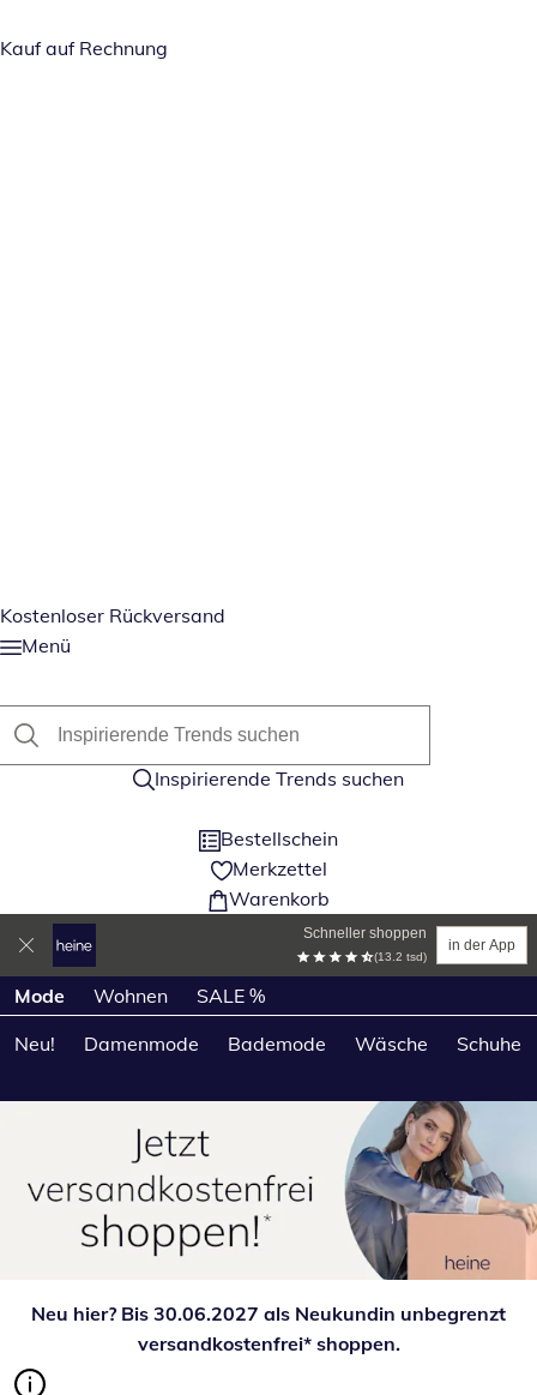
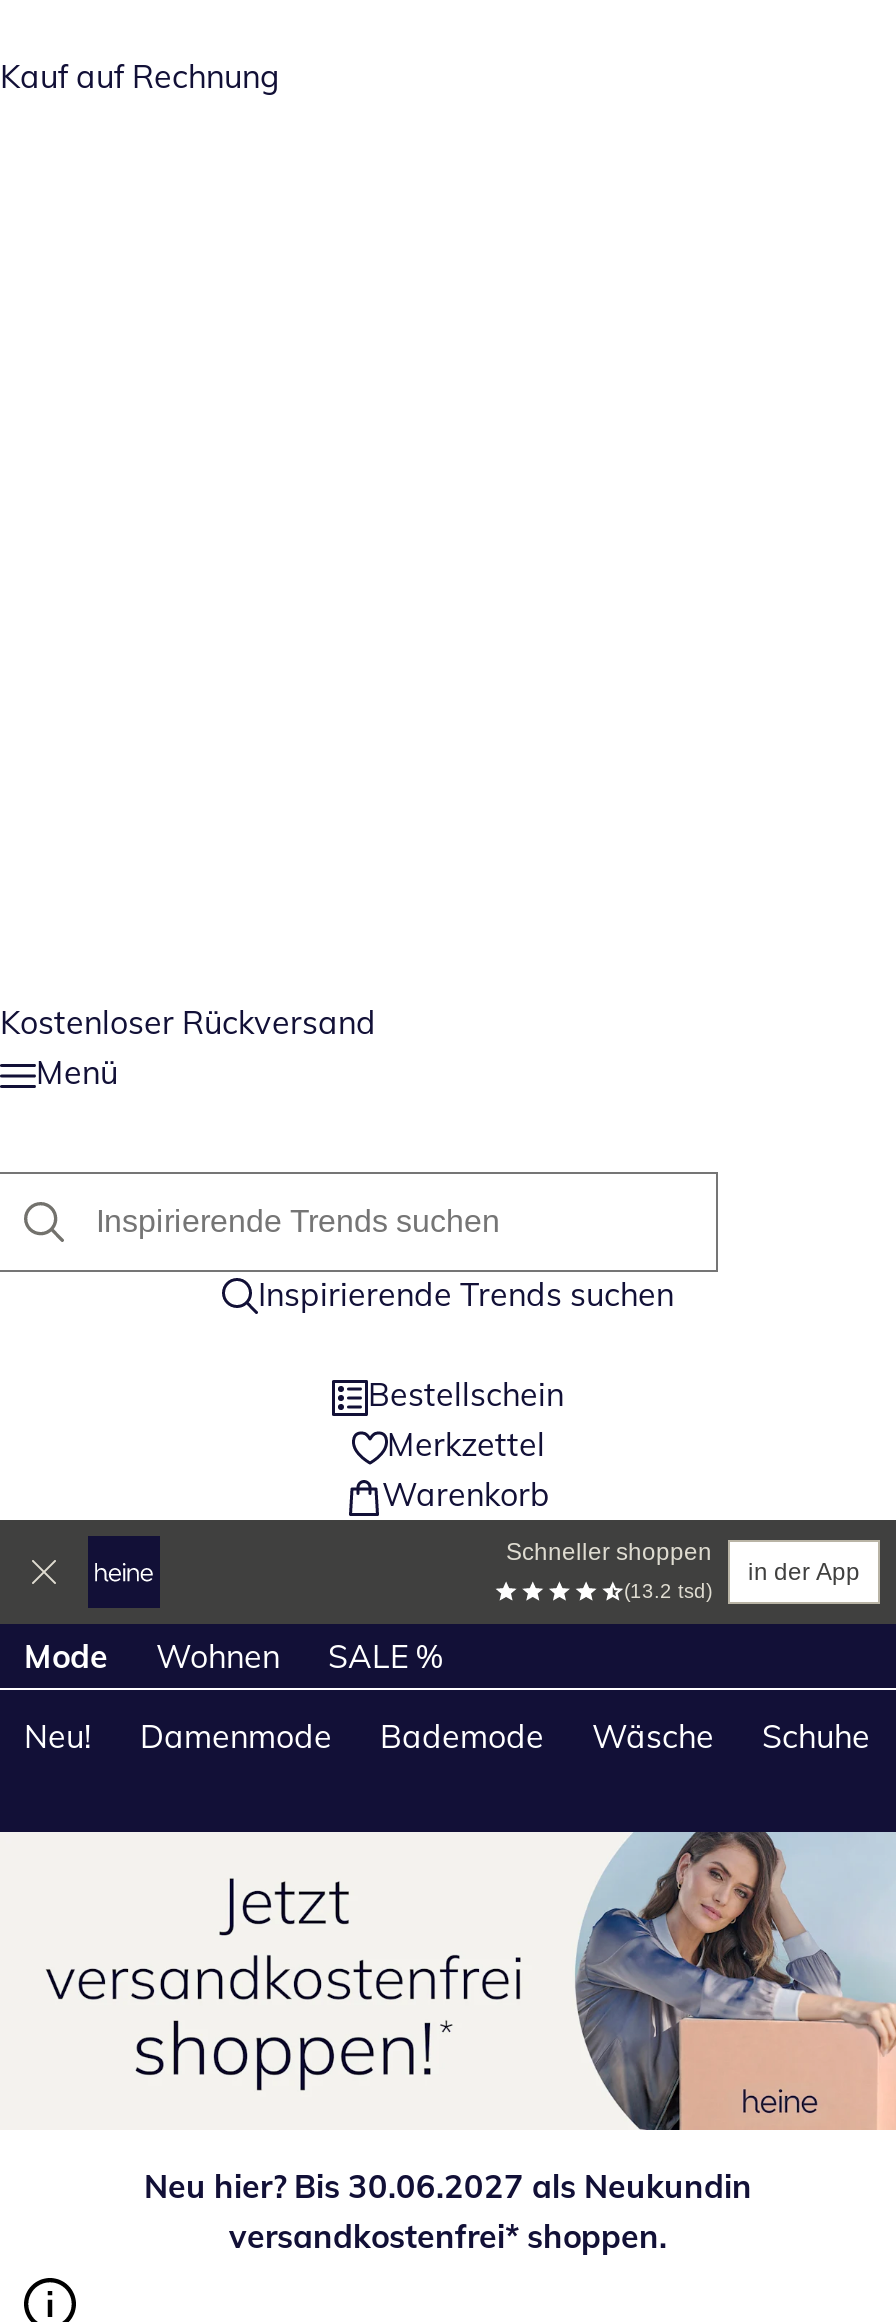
[31,1302,506,1326] Neu hier? Bis 30.06.2027 als Neukundin unbegrenzt -> [144,2166,752,2206] Neu hier? Bis 30.06.2027 als Neukundin

